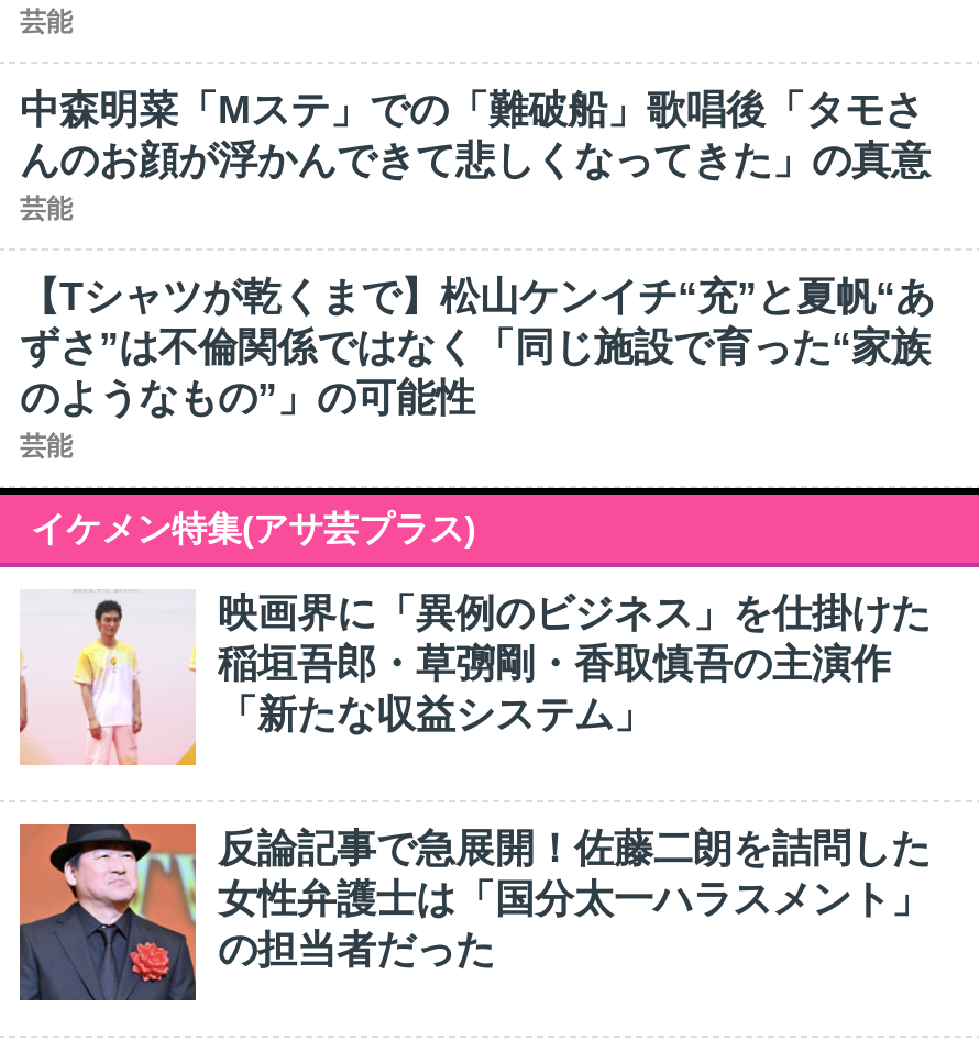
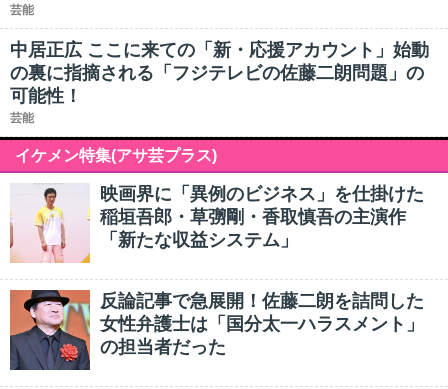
[20,88,935,420] 中森明菜「Mステ」での「難破船」歌唱後「タモさ | んのお顔が浮かんできて悲しくなってきた」の真意 | 芸能 | 【Tシャツが乾くまで】松山ケンイチ“充”と夏帆“あ | ずさ”は不倫関係ではなく「同じ施設で育った“家族 | のようなもの”」の可能性 -> [10,40,429,106] 中居正広 ここに来ての「新・応援アカウント」始動 | の裏に指摘される「フジテレビの佐藤二朗問題」の | 可能性！

